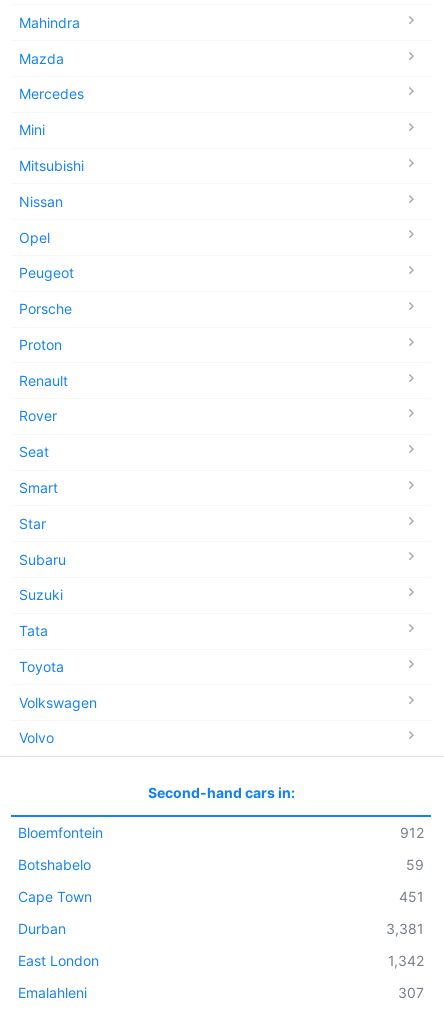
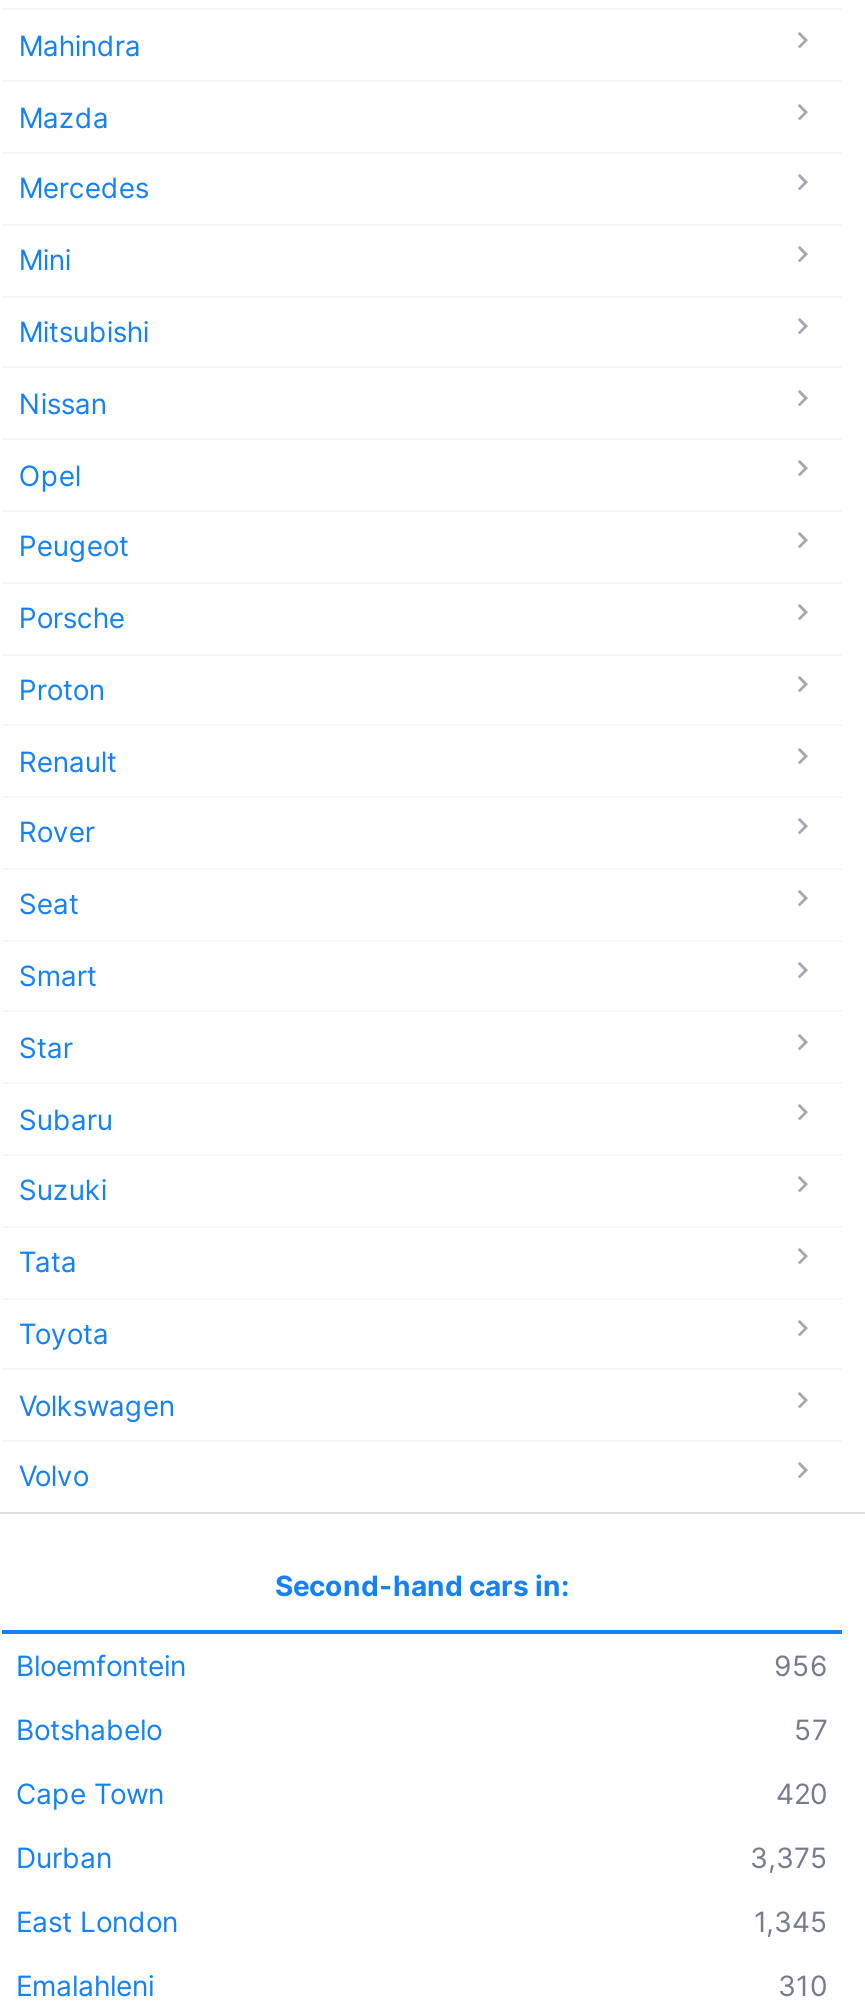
[400,824,424,841] 912 -> [774,1648,828,1682] 956
[406,856,424,873] 59 -> [794,1712,828,1746] 57
[399,888,424,905] 451 -> [776,1776,828,1810] 420
[386,920,424,937] 3,381 -> [750,1840,828,1874] 3,375
[388,952,424,969] 1,342 -> [754,1904,828,1938] 1,345
[398,984,424,1001] 307 -> [778,1968,828,2002] 310

